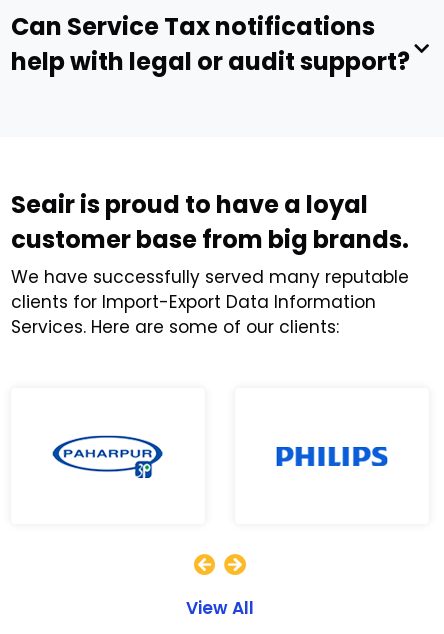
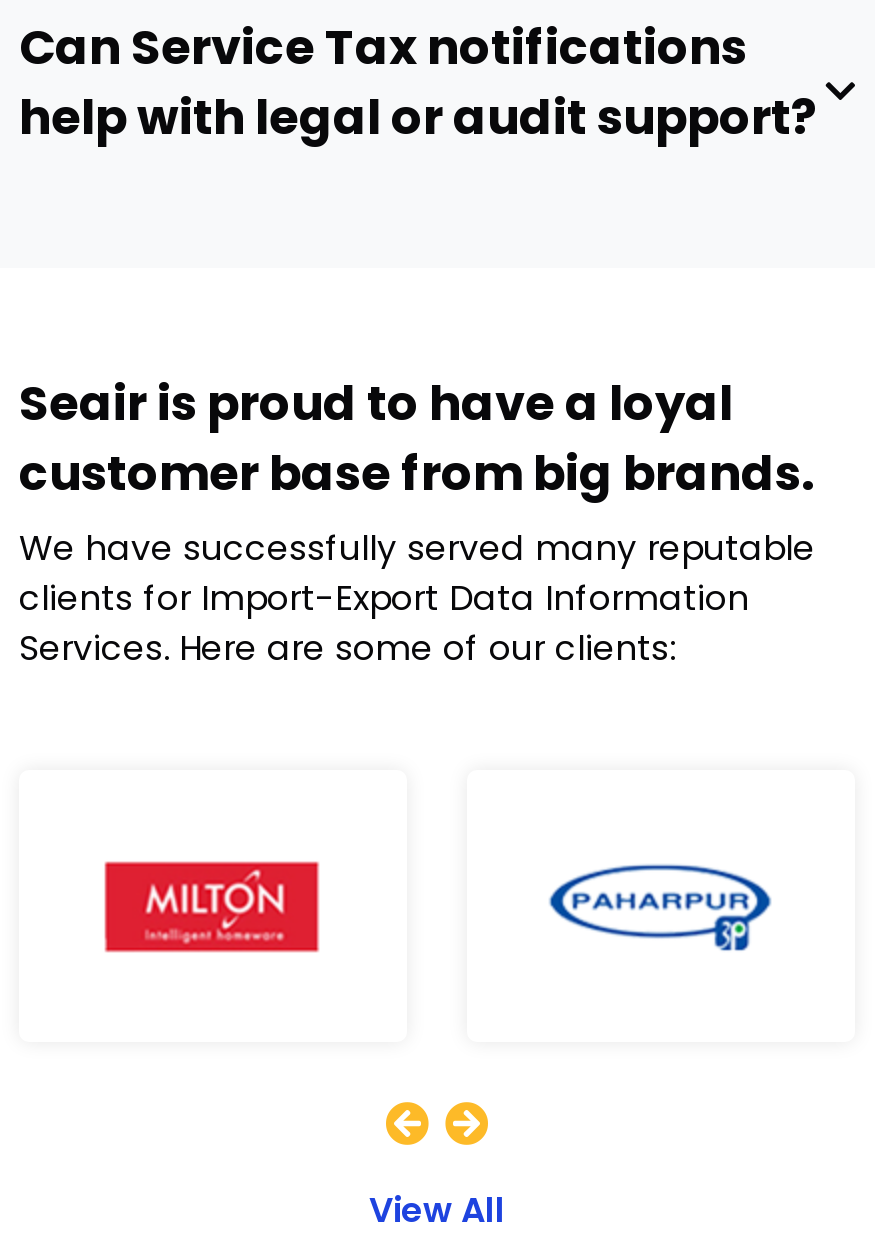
[52,434,164,479] [image] -> [103,860,323,954] [image]
[275,435,389,478] [image] -> [549,862,773,952] [image]

